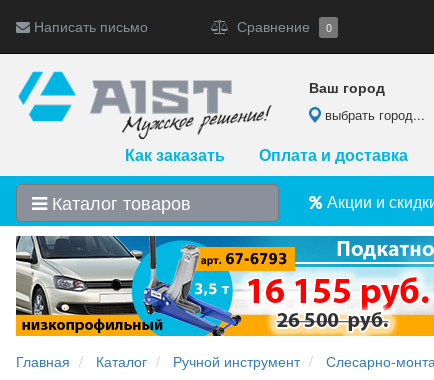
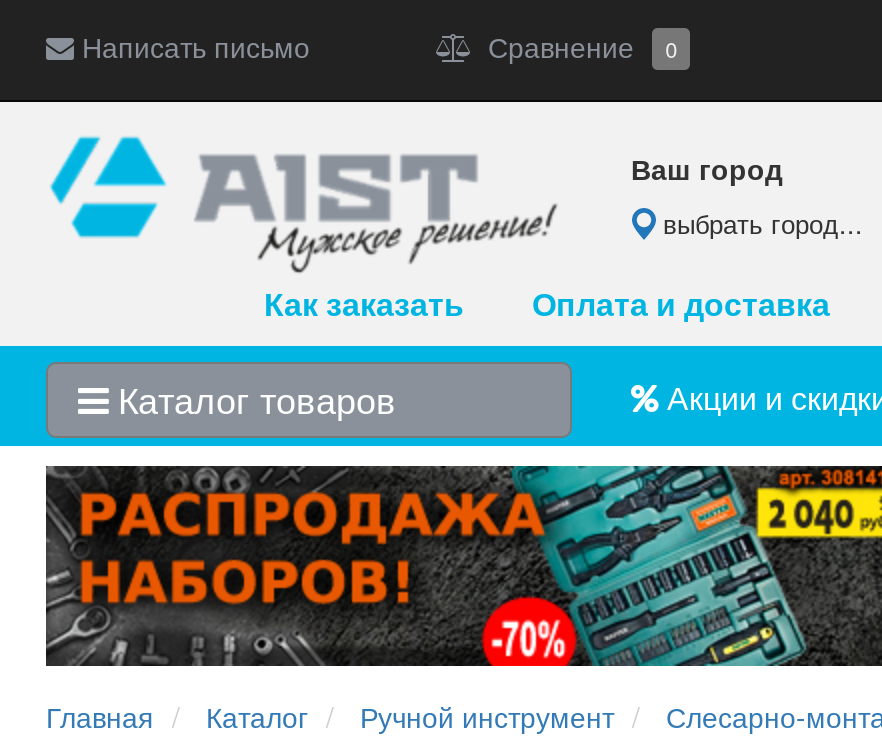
[15,235,431,337] [image] -> [44,464,876,668] [image]

